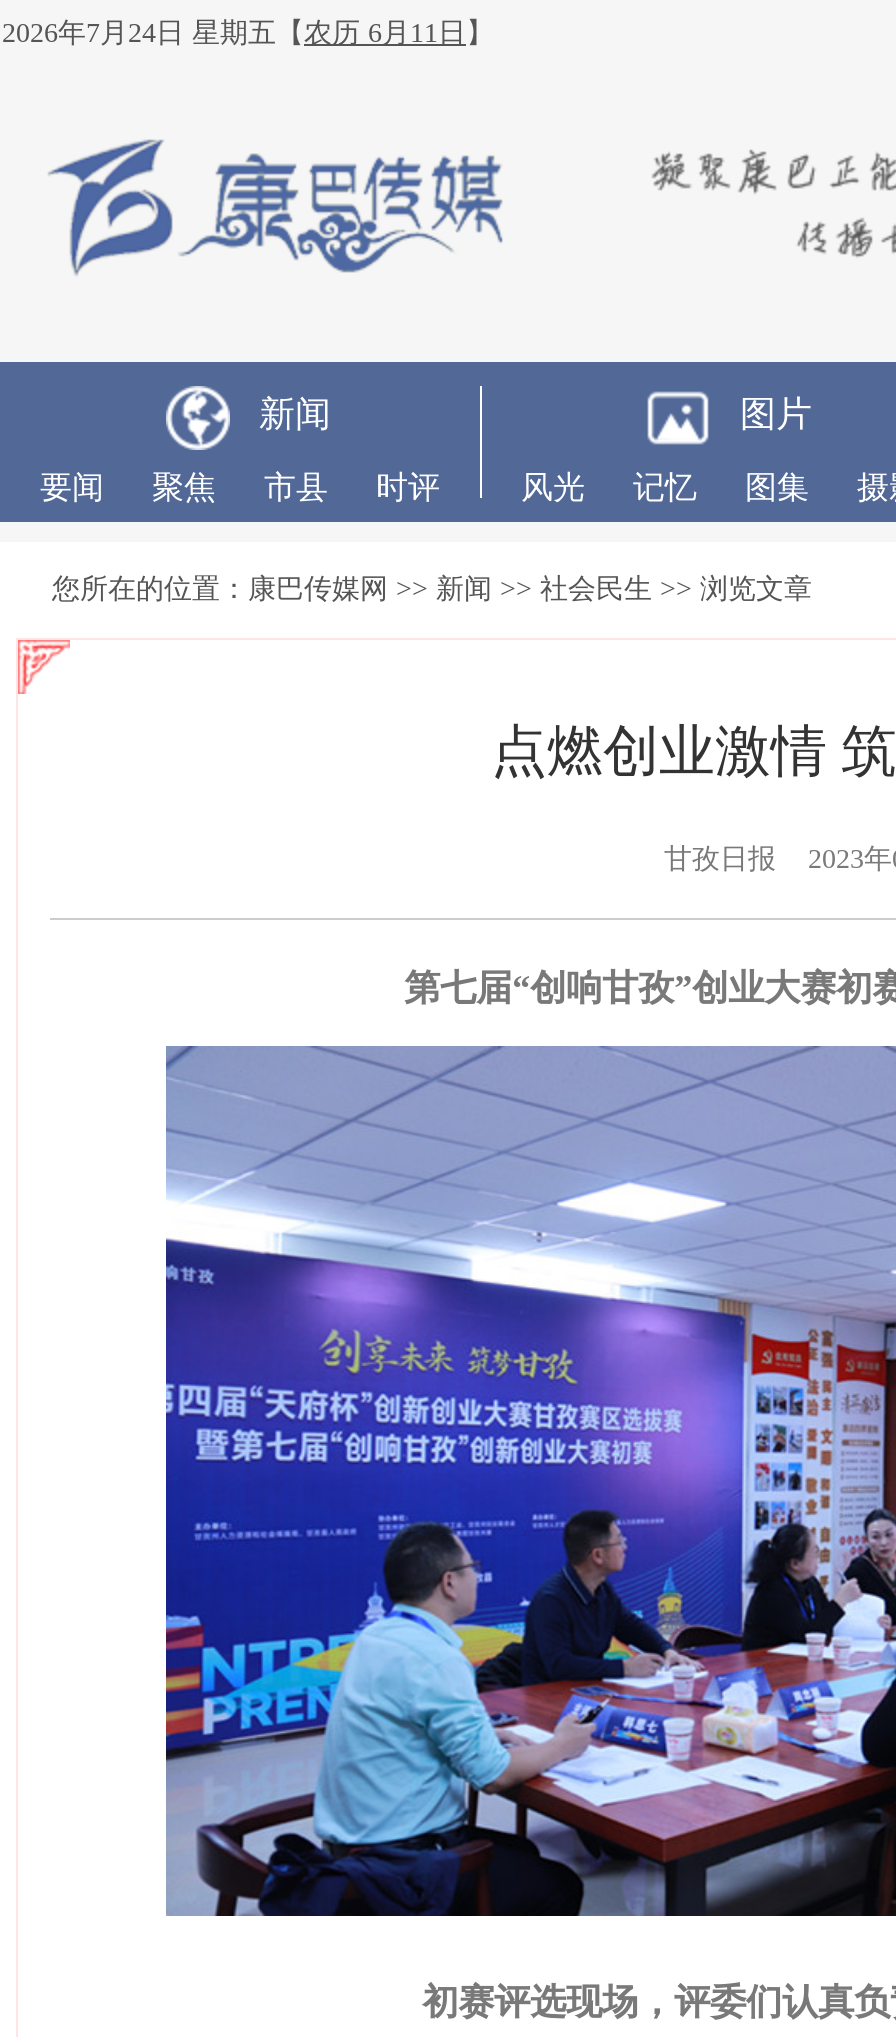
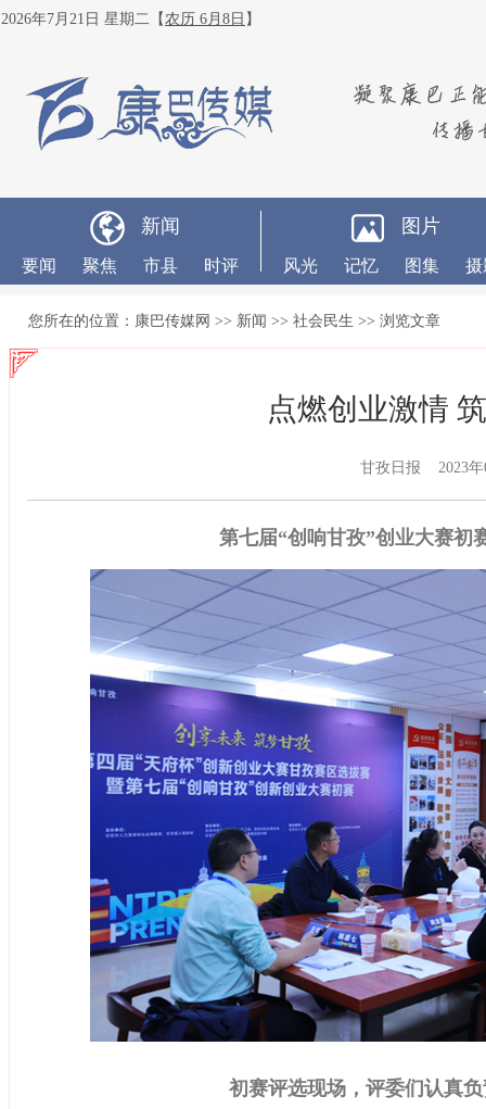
[2,18,494,48] 2026年7月24日 星期五【农历 6月11日】 -> [1,11,260,27] 2026年7月21日 星期二【农历 6月8日】

